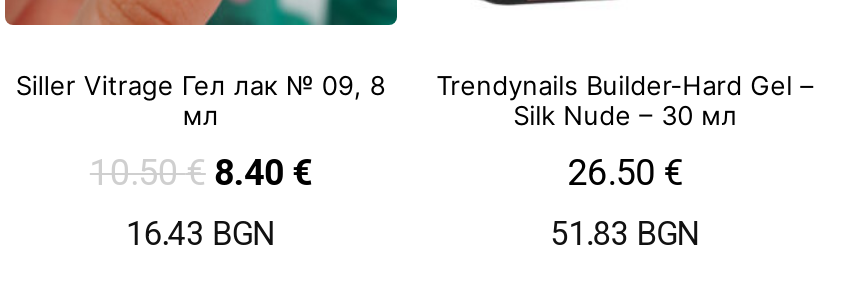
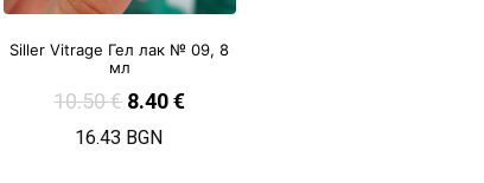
[436,68,814,253] Trendynails Builder-Hard Gel – | Silk Nude – 30 мл | 26.50 € | 51.83 BGN -> none

